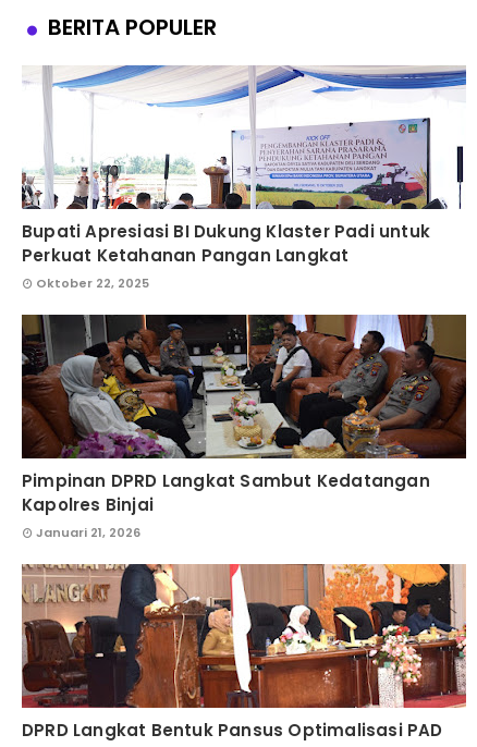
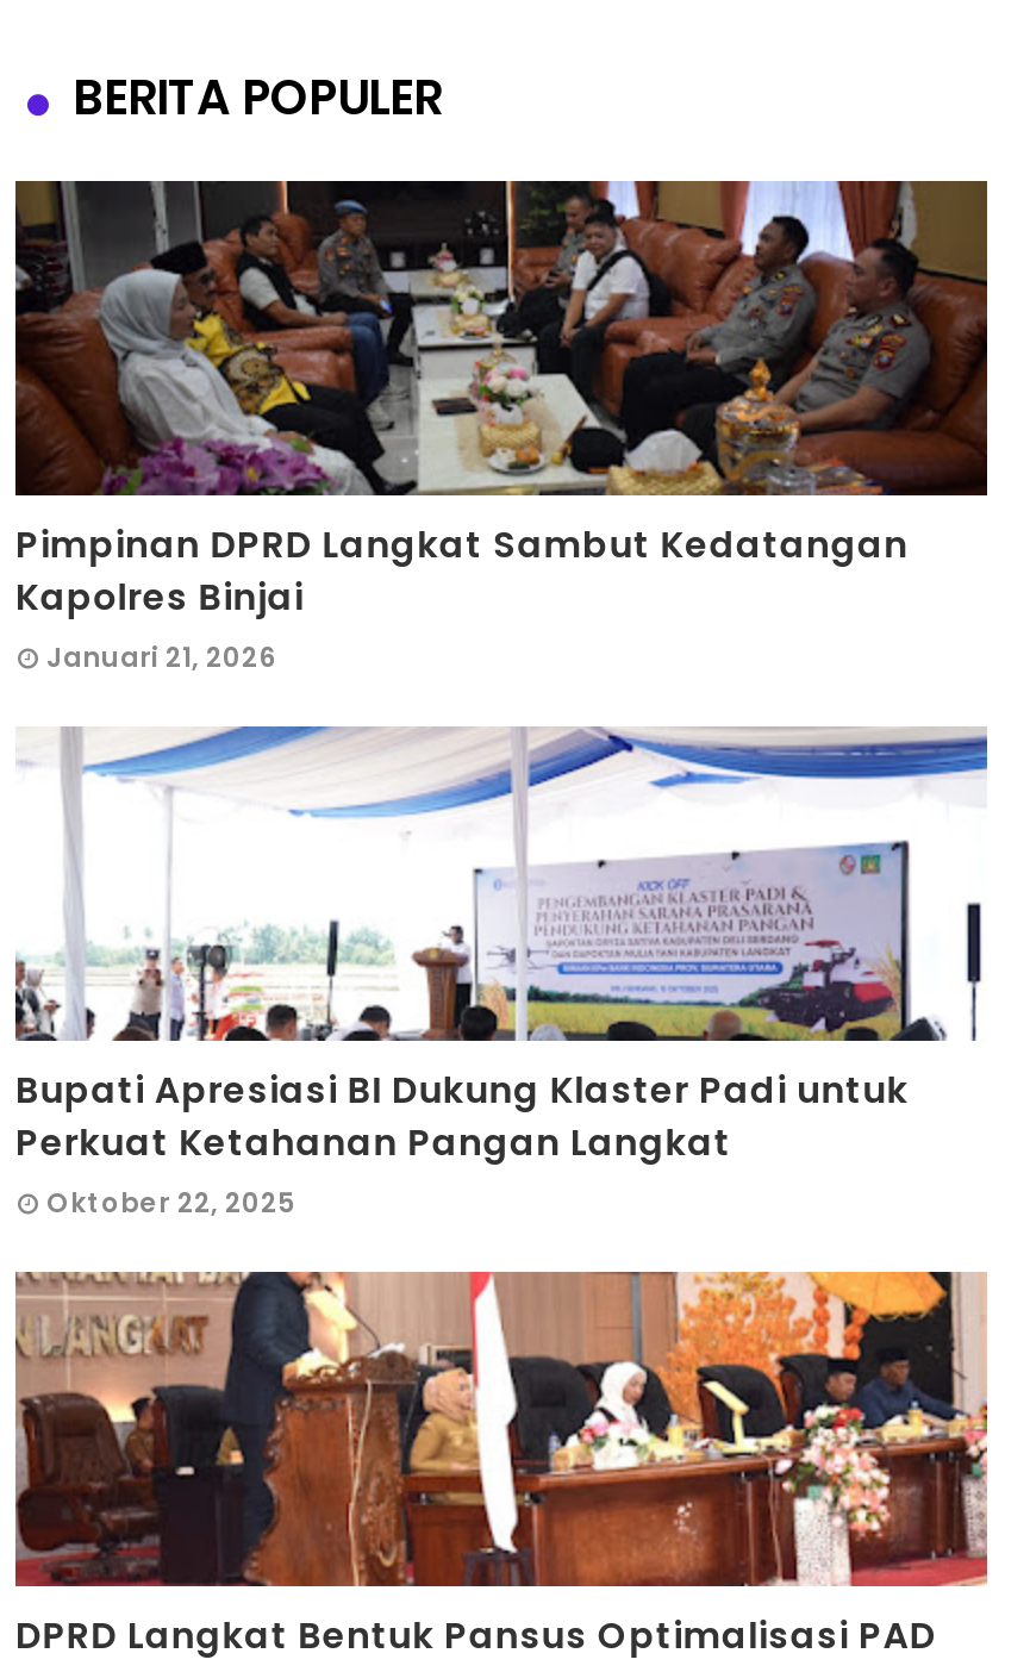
moved [20,64,467,292] -> [11,724,990,1222]: [image] | Bupati Apresiasi BI Dukung Klaster Padi untuk | Perkuat Ketahanan Pangan Langkat | Oktober 22, 2025
moved [21,314,467,541] -> [13,179,990,676]: [image] | Pimpinan DPRD Langkat Sambut Kedatangan | Kapolres Binjai | Januari 21, 2026

